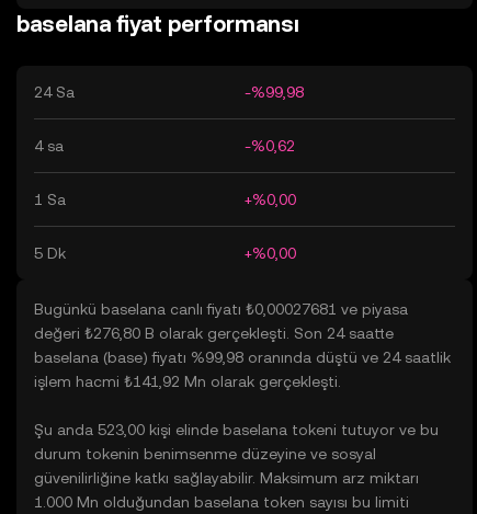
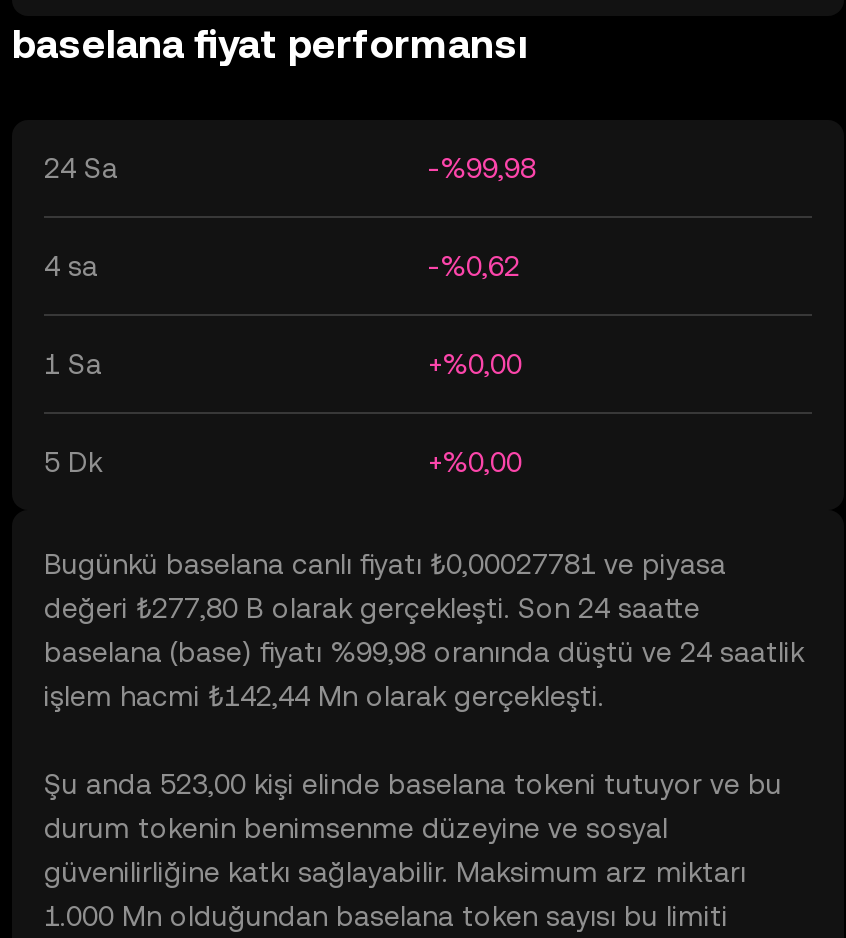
[34,300,408,318] Bugünkü baselana canlı fiyatı ₺0,00027681 ve piyasa -> [44,548,726,580] Bugünkü baselana canlı fiyatı ₺0,00027781 ve piyasa
[34,324,394,342] değeri ₺276,80 B olarak gerçekleşti. Son 24 saatte -> [44,592,700,624] değeri ₺277,80 B olarak gerçekleşti. Son 24 saatte
[34,373,341,390] işlem hacmi ₺141,92 Mn olarak gerçekleşti. -> [44,680,604,712] işlem hacmi ₺142,44 Mn olarak gerçekleşti.

